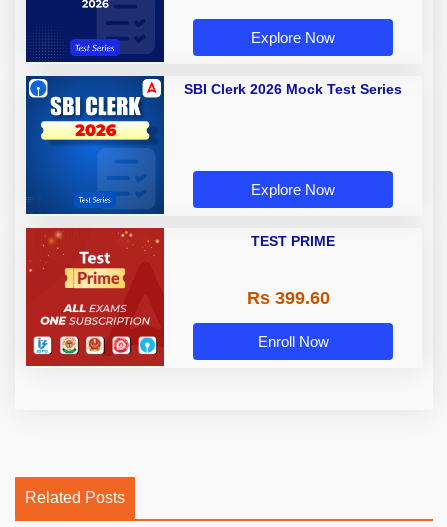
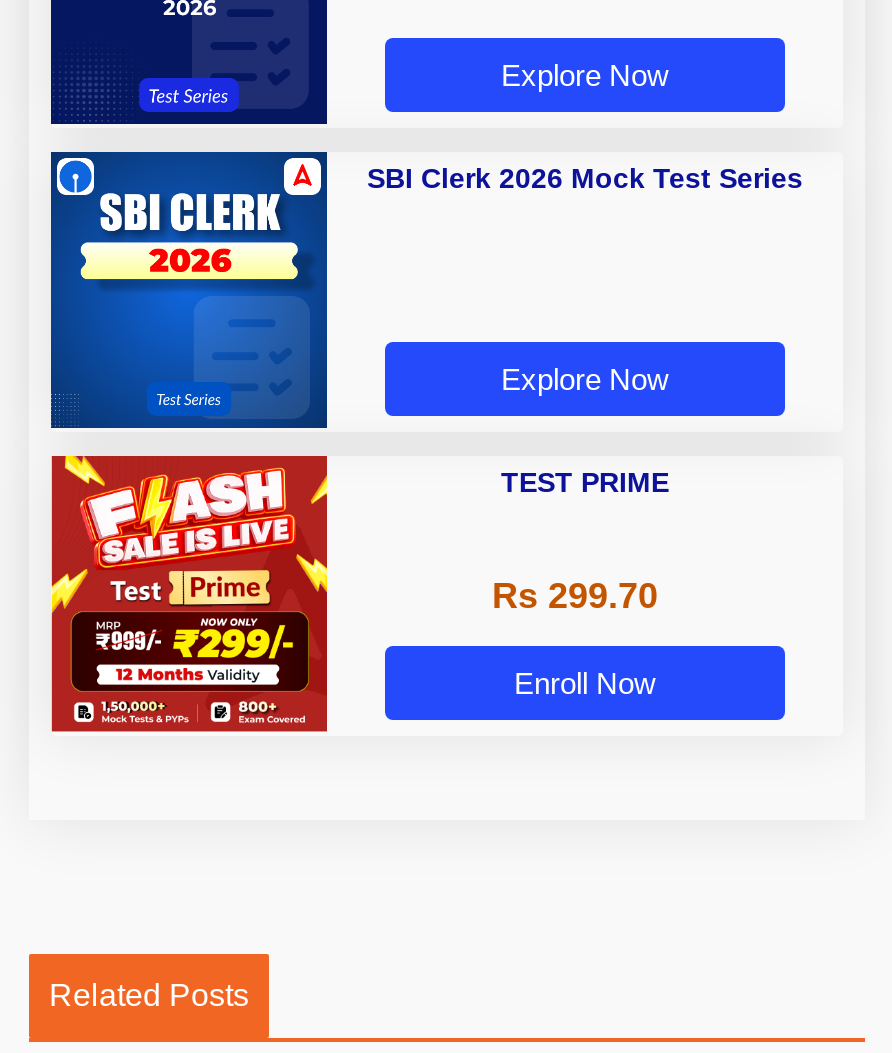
[25,227,165,361] [image] -> [49,454,329,726] [image]
[246,288,329,308] Rs 399.60 -> [492,576,658,616] Rs 299.70

